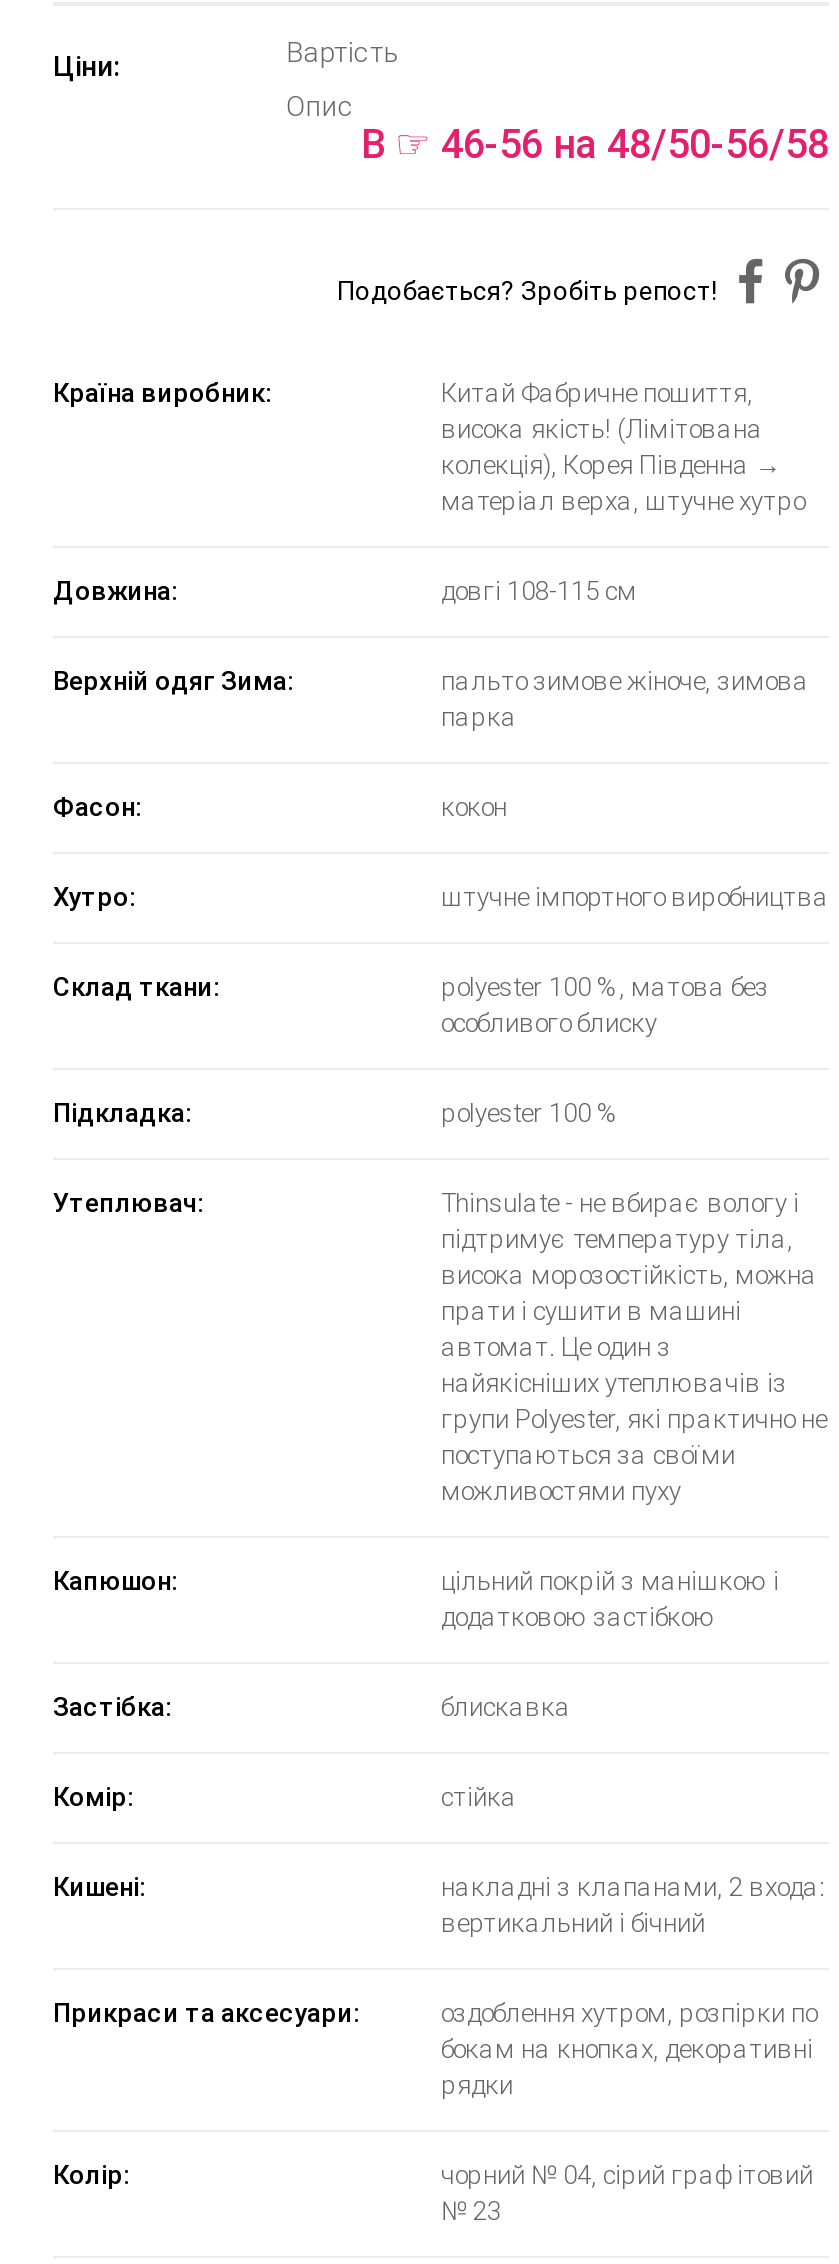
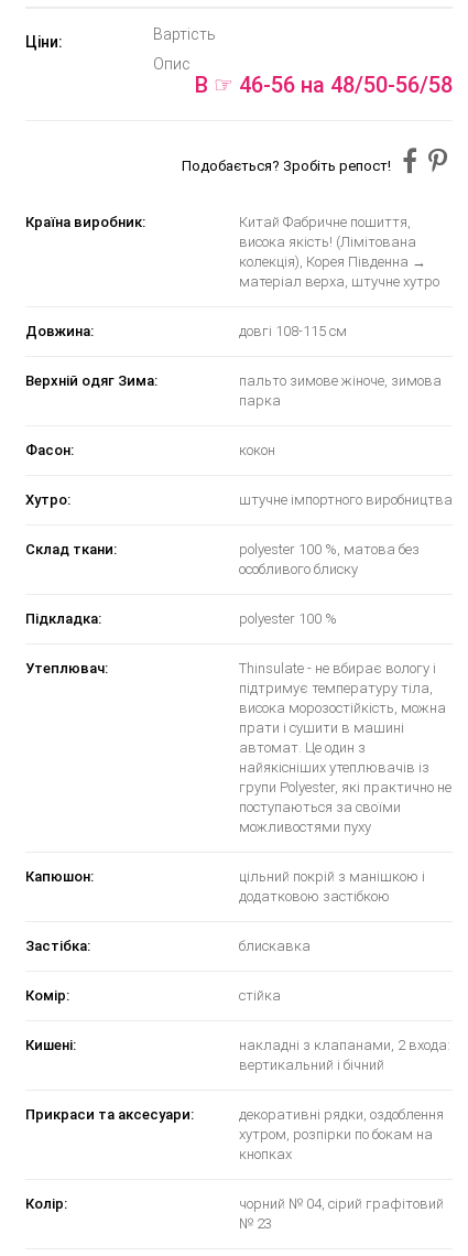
[441,1998,817,2100] оздоблення хутром, розпірки по | бокам на кнопках, декоративні | рядки -> [239,1106,444,1162] декоративні рядки, оздоблення | хутром, розпірки по бокам на | кнопках

